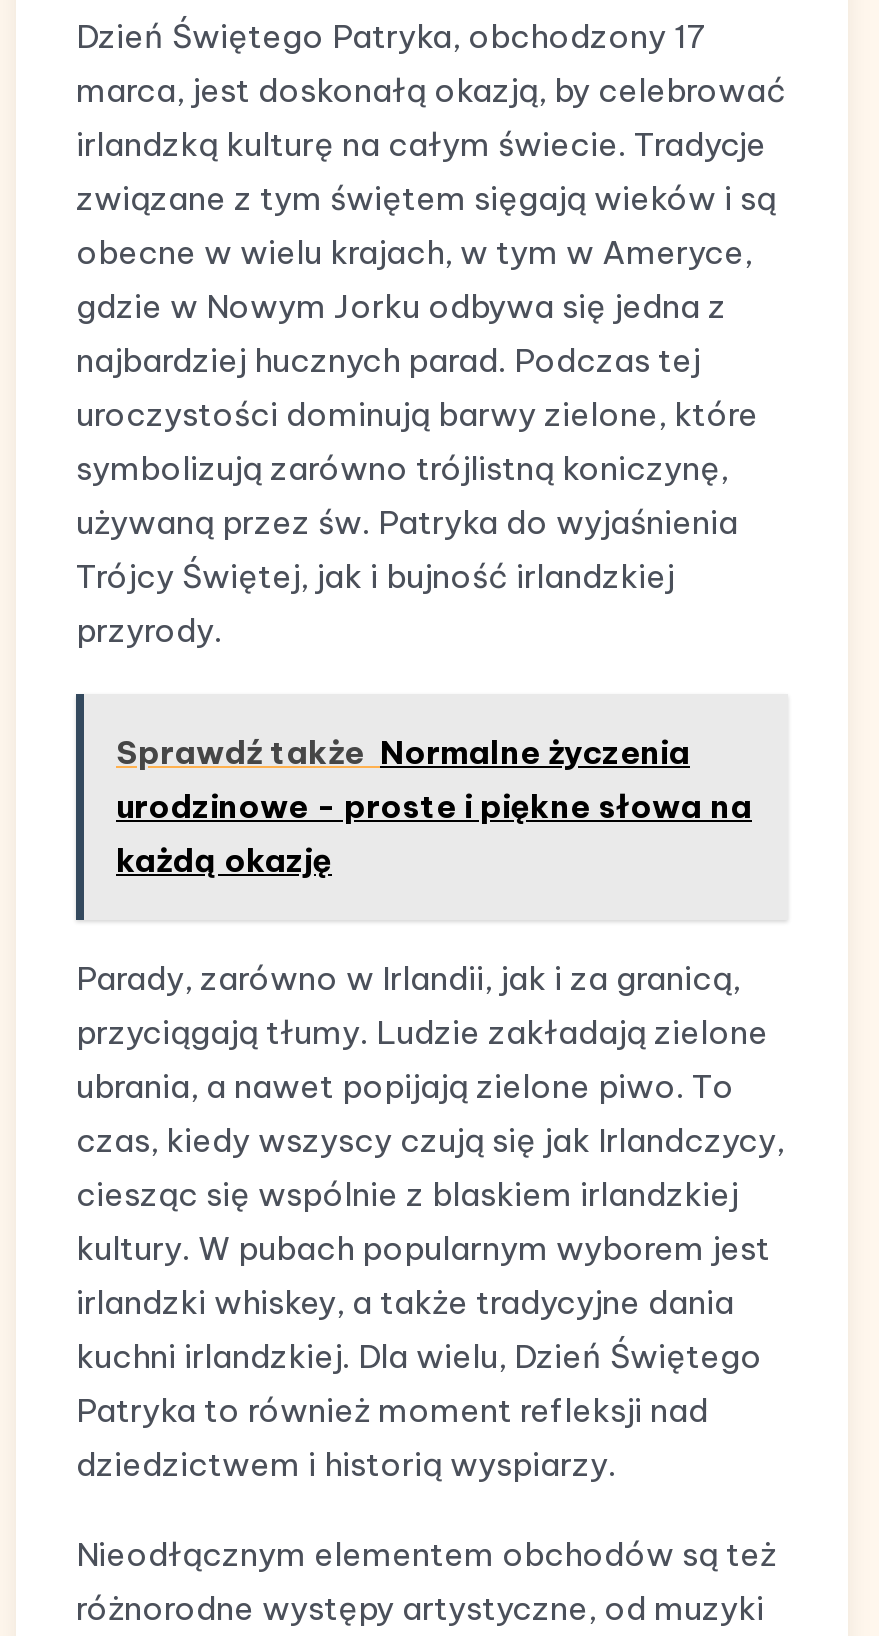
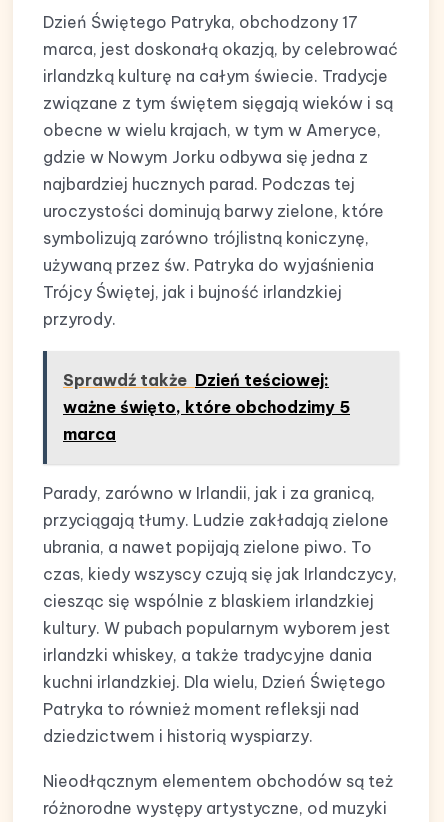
[116,731,752,879] Sprawdź także Normalne życzenia | urodzinowe - proste i piękne słowa na | każdą okazję -> [63,370,350,444] Sprawdź także Dzień teściowej: | ważne święto, które obchodzimy 5 | marca

